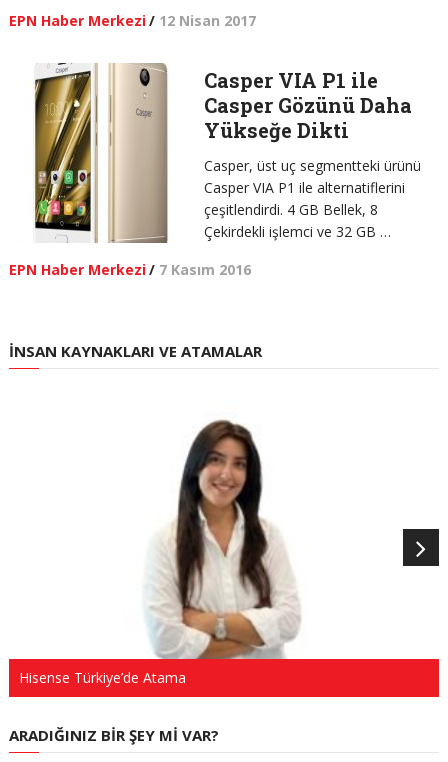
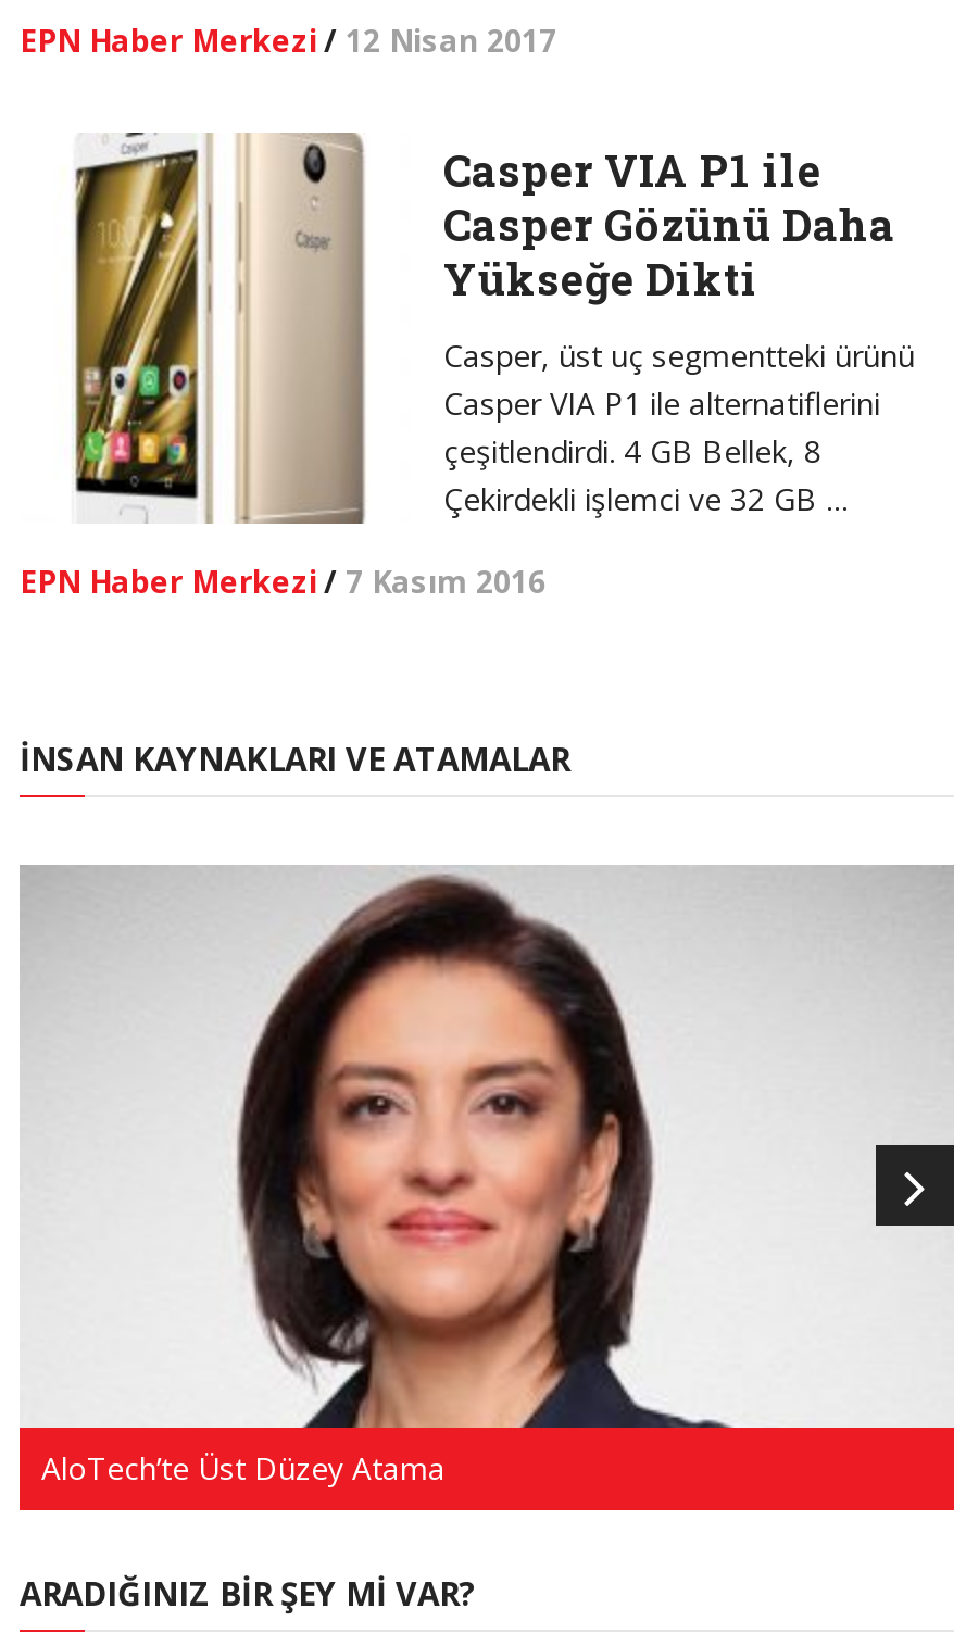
[10,401,438,687] [image] | Hisense Türkiye’de Atama -> [20,865,954,1488] [image] | AloTech’te Üst Düzey Atama

